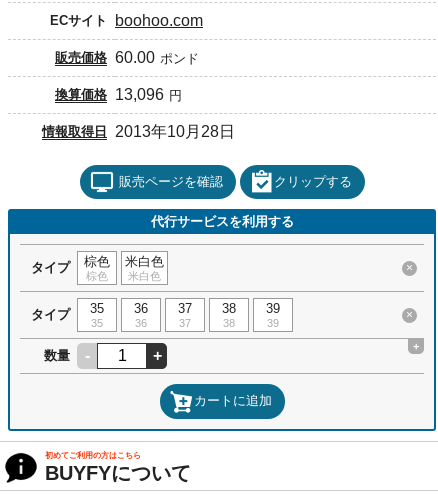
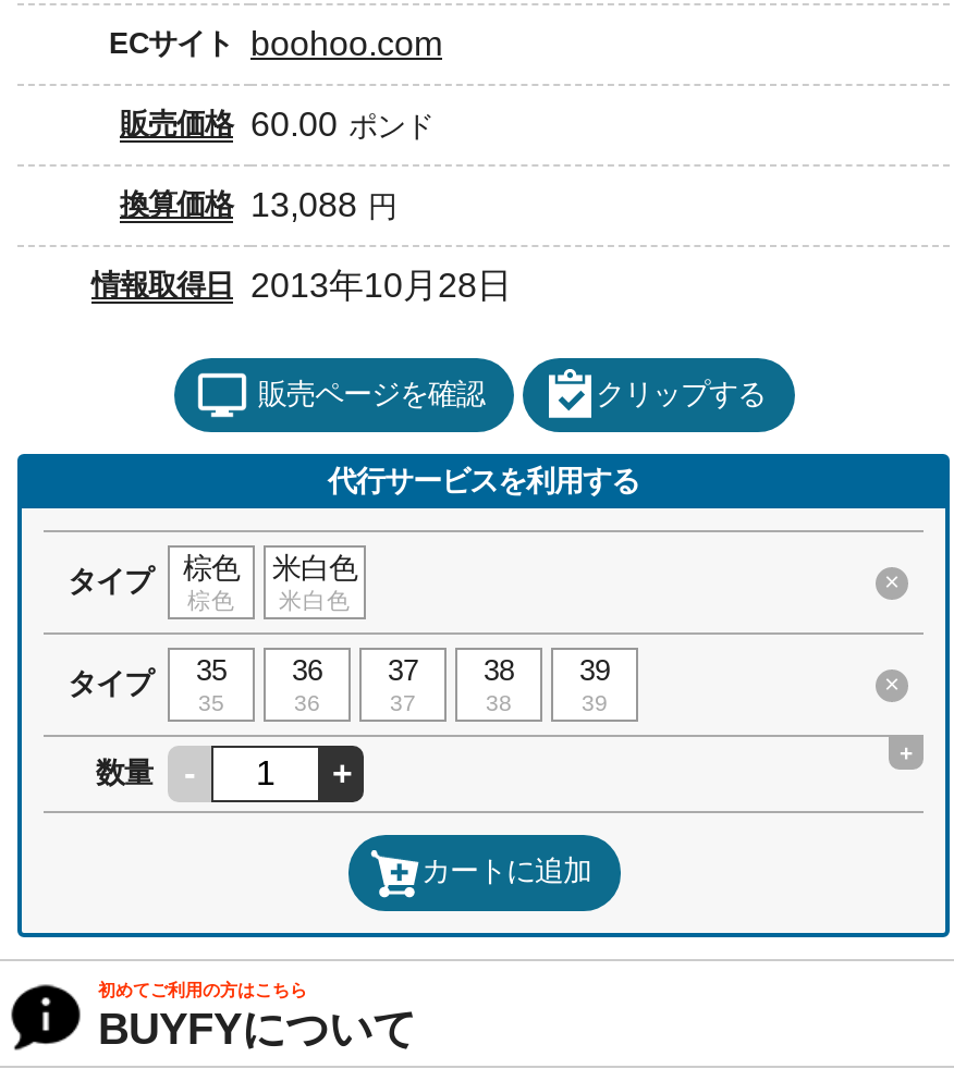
[55,86,182,103] 換算価格 13,096 円 -> [120,186,396,223] 換算価格 13,088 円

